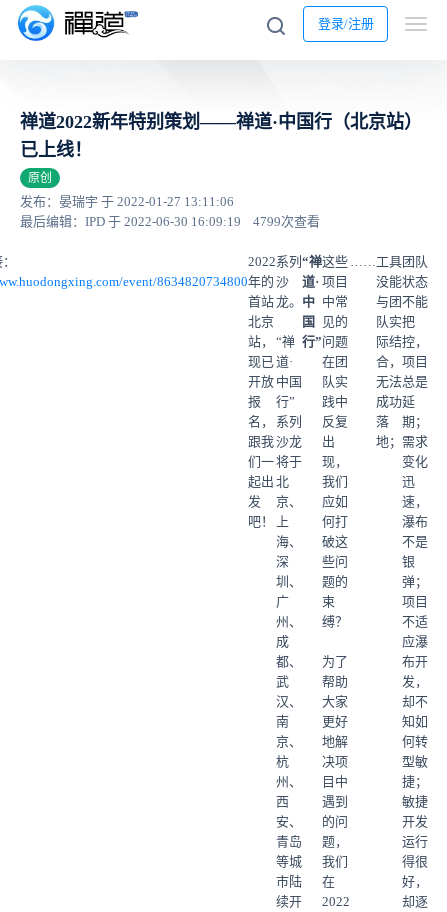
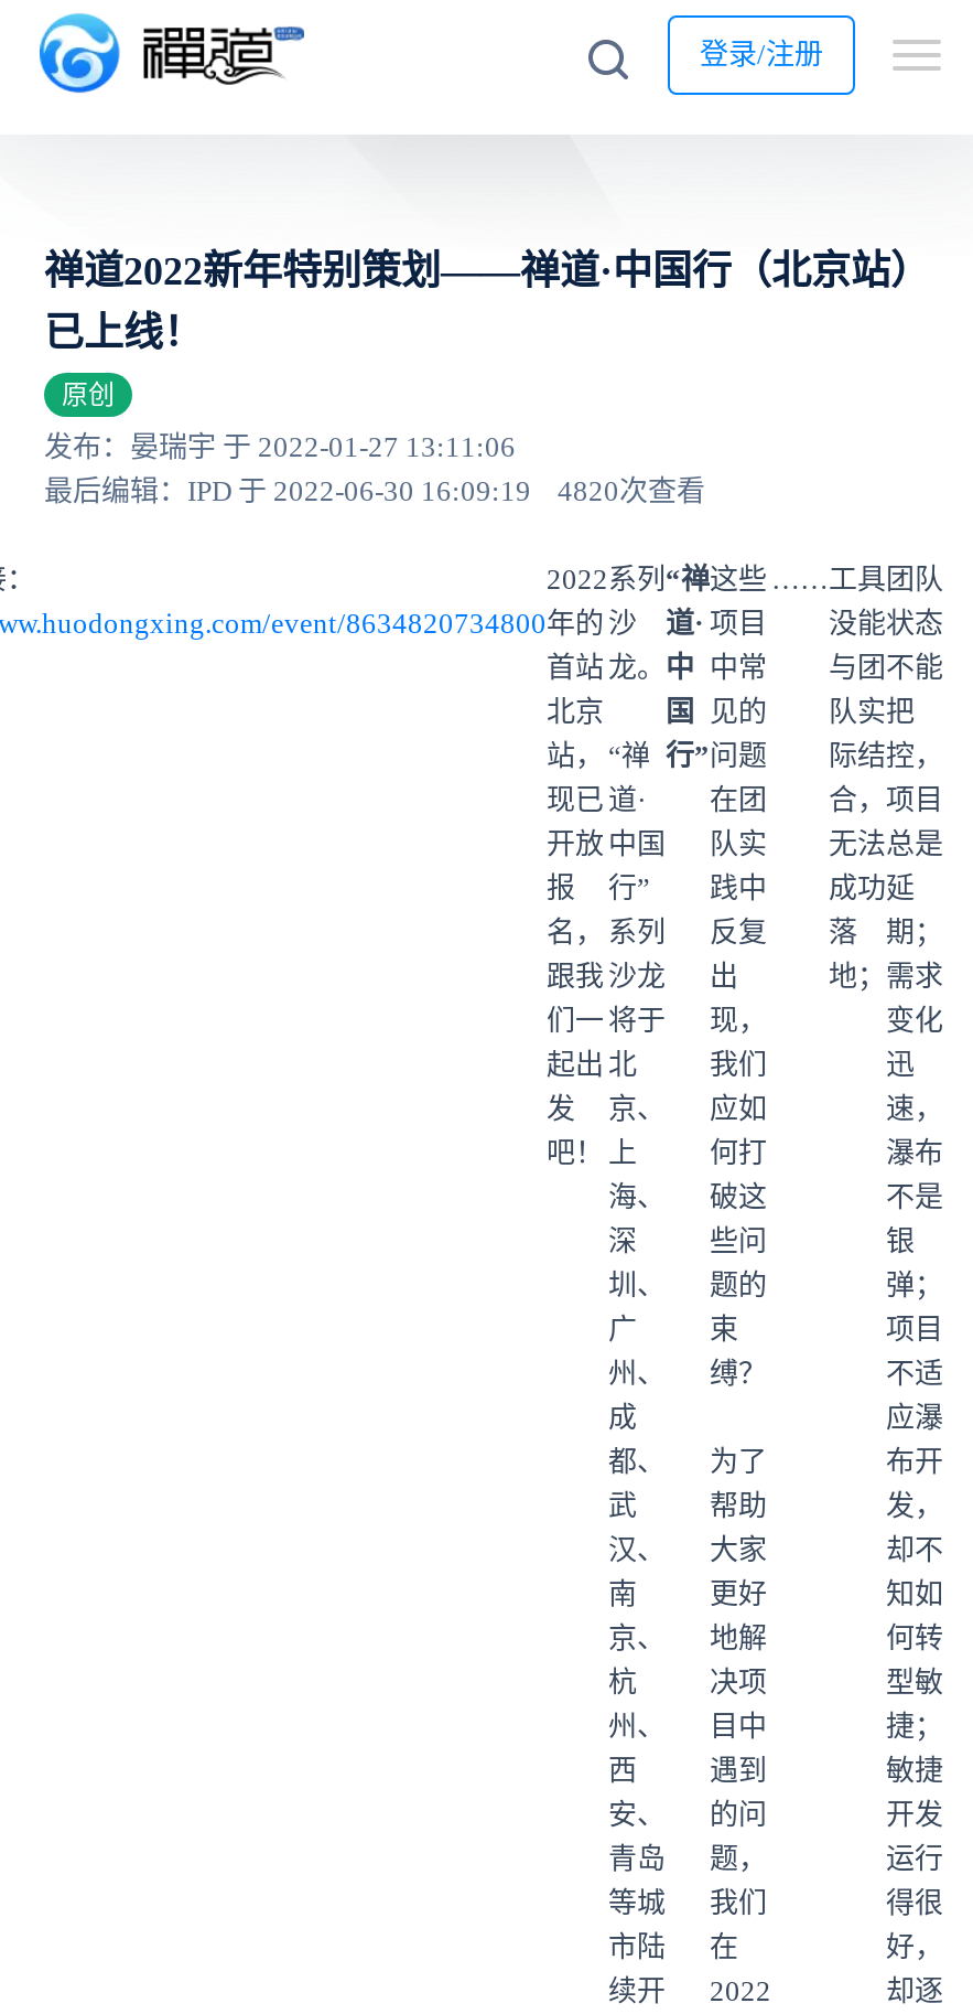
[20,214,320,229] 最后编辑：IPD 于 2022-06-30 16:09:19 4799次查看 -> [44,474,705,507] 最后编辑：IPD 于 2022-06-30 16:09:19 4820次查看

